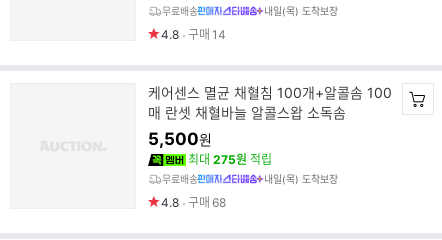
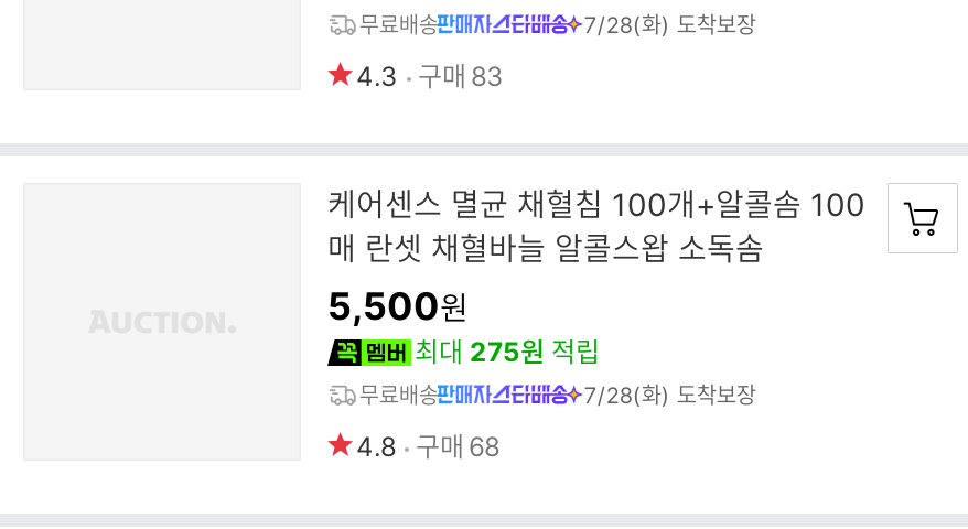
[264,5,338,17] 내일(목) 도착보장 -> [584,11,756,37] 7/28(화) 도착보장
[161,27,226,42] 4.8 구매 14 -> [356,60,504,93] 4.3 구매 83
[264,173,338,185] 내일(목) 도착보장 -> [584,381,756,408] 7/28(화) 도착보장

